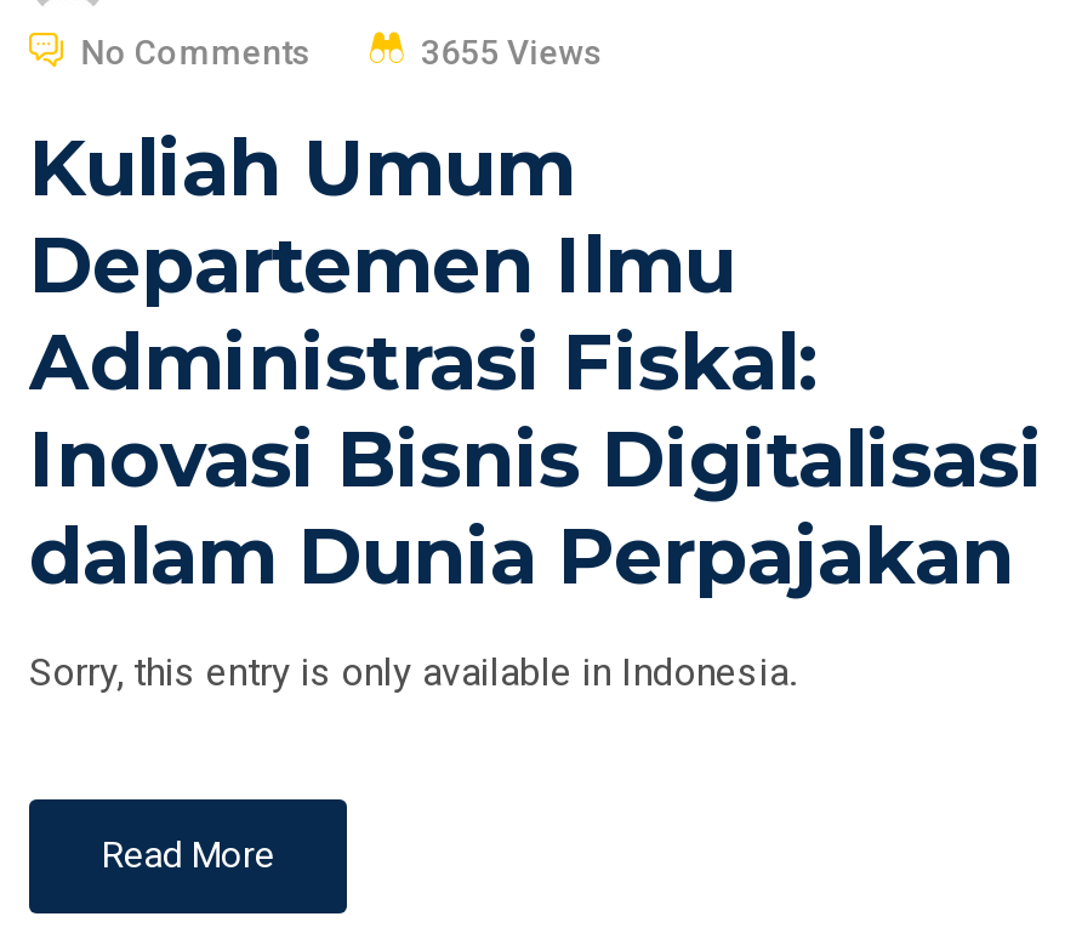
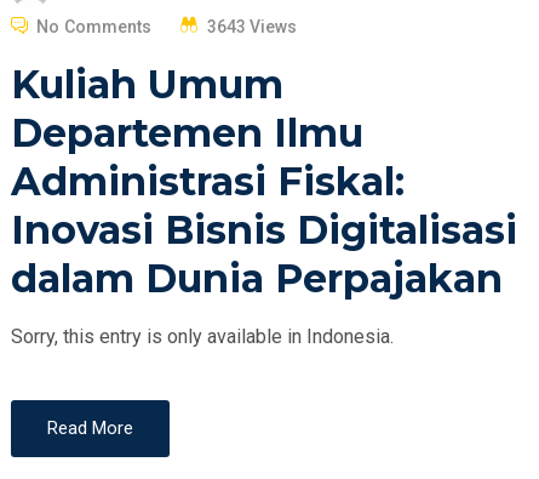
[421,33,603,72] 3655 Views -> [207,17,297,36] 3643 Views

